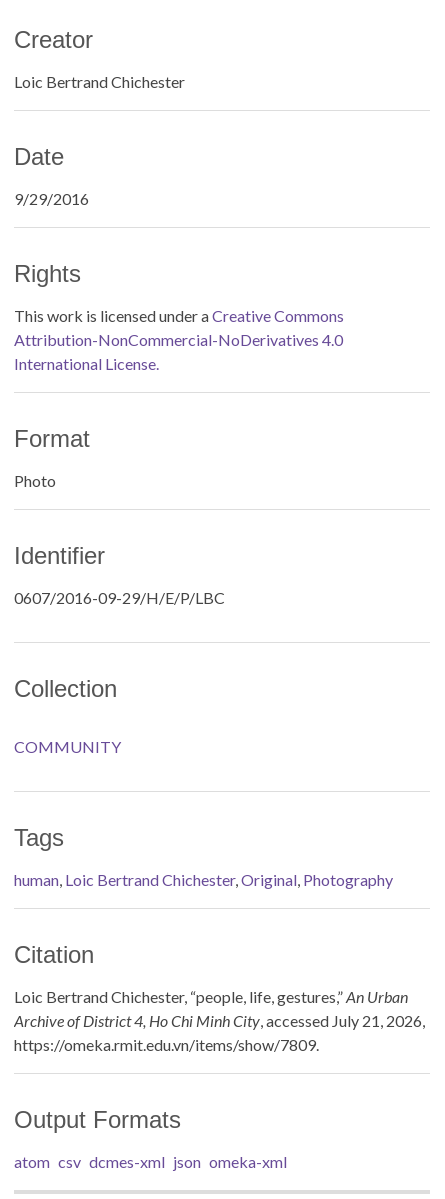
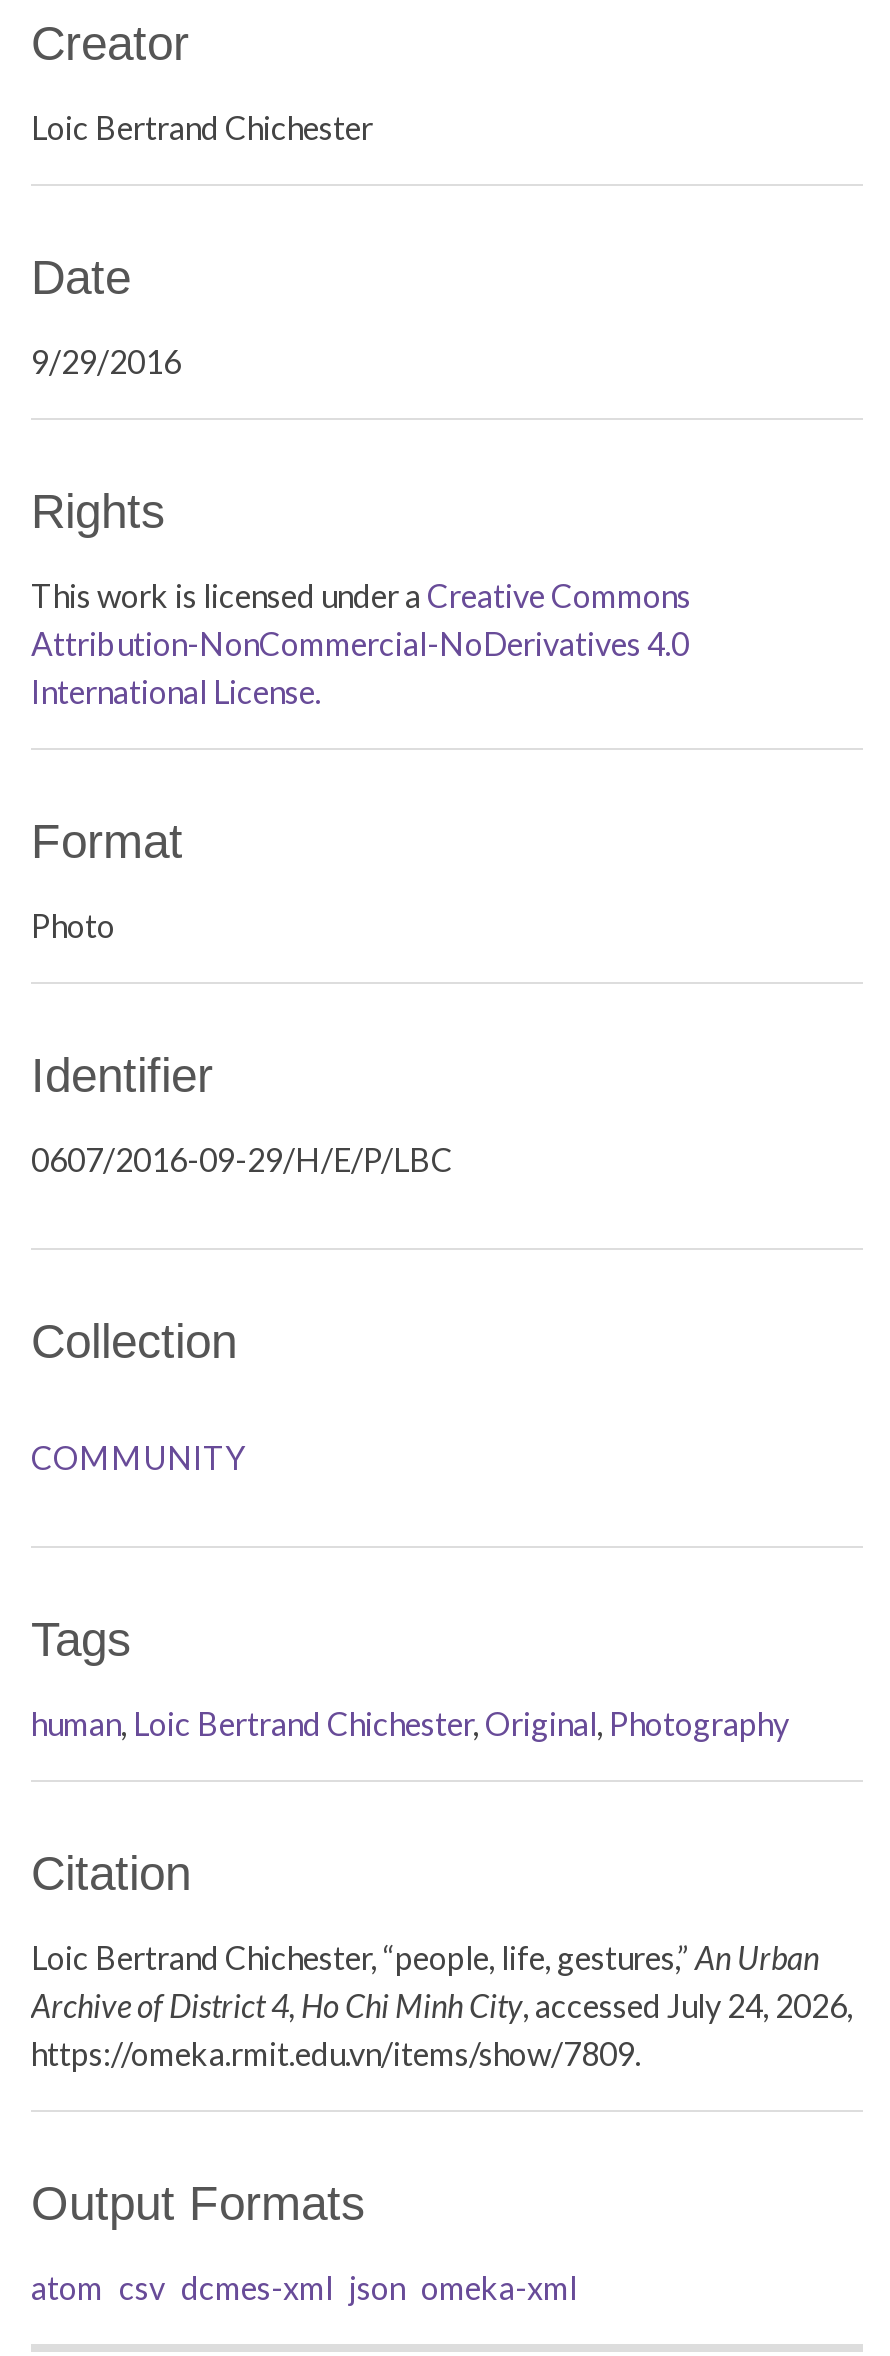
[14,1011,425,1030] Archive of District 4, Ho Chi Minh City, accessed July 21, 2026, -> [31,1986,853,2024] Archive of District 4, Ho Chi Minh City, accessed July 24, 2026,

